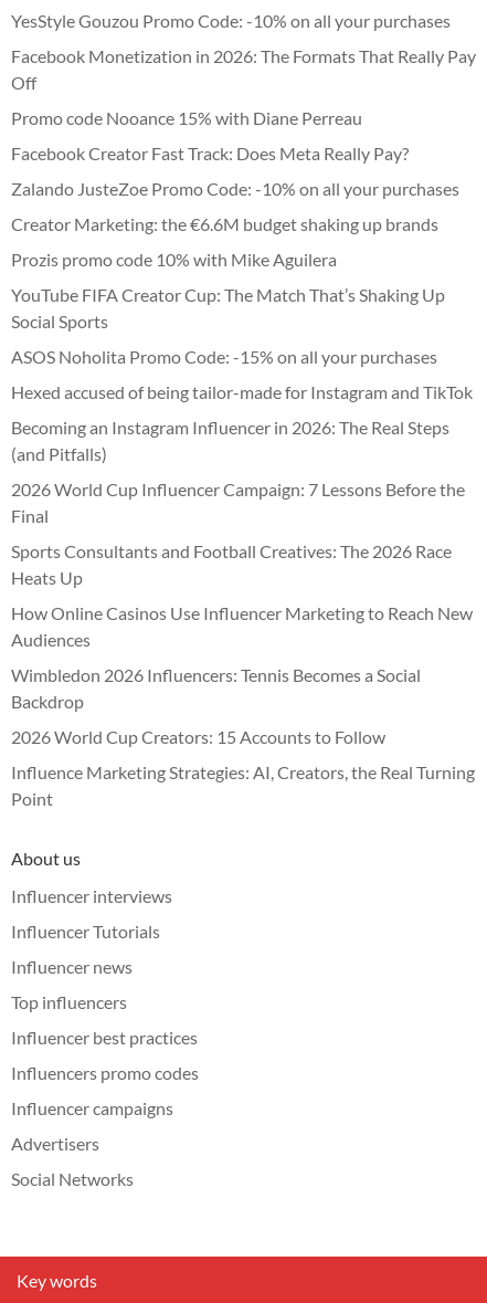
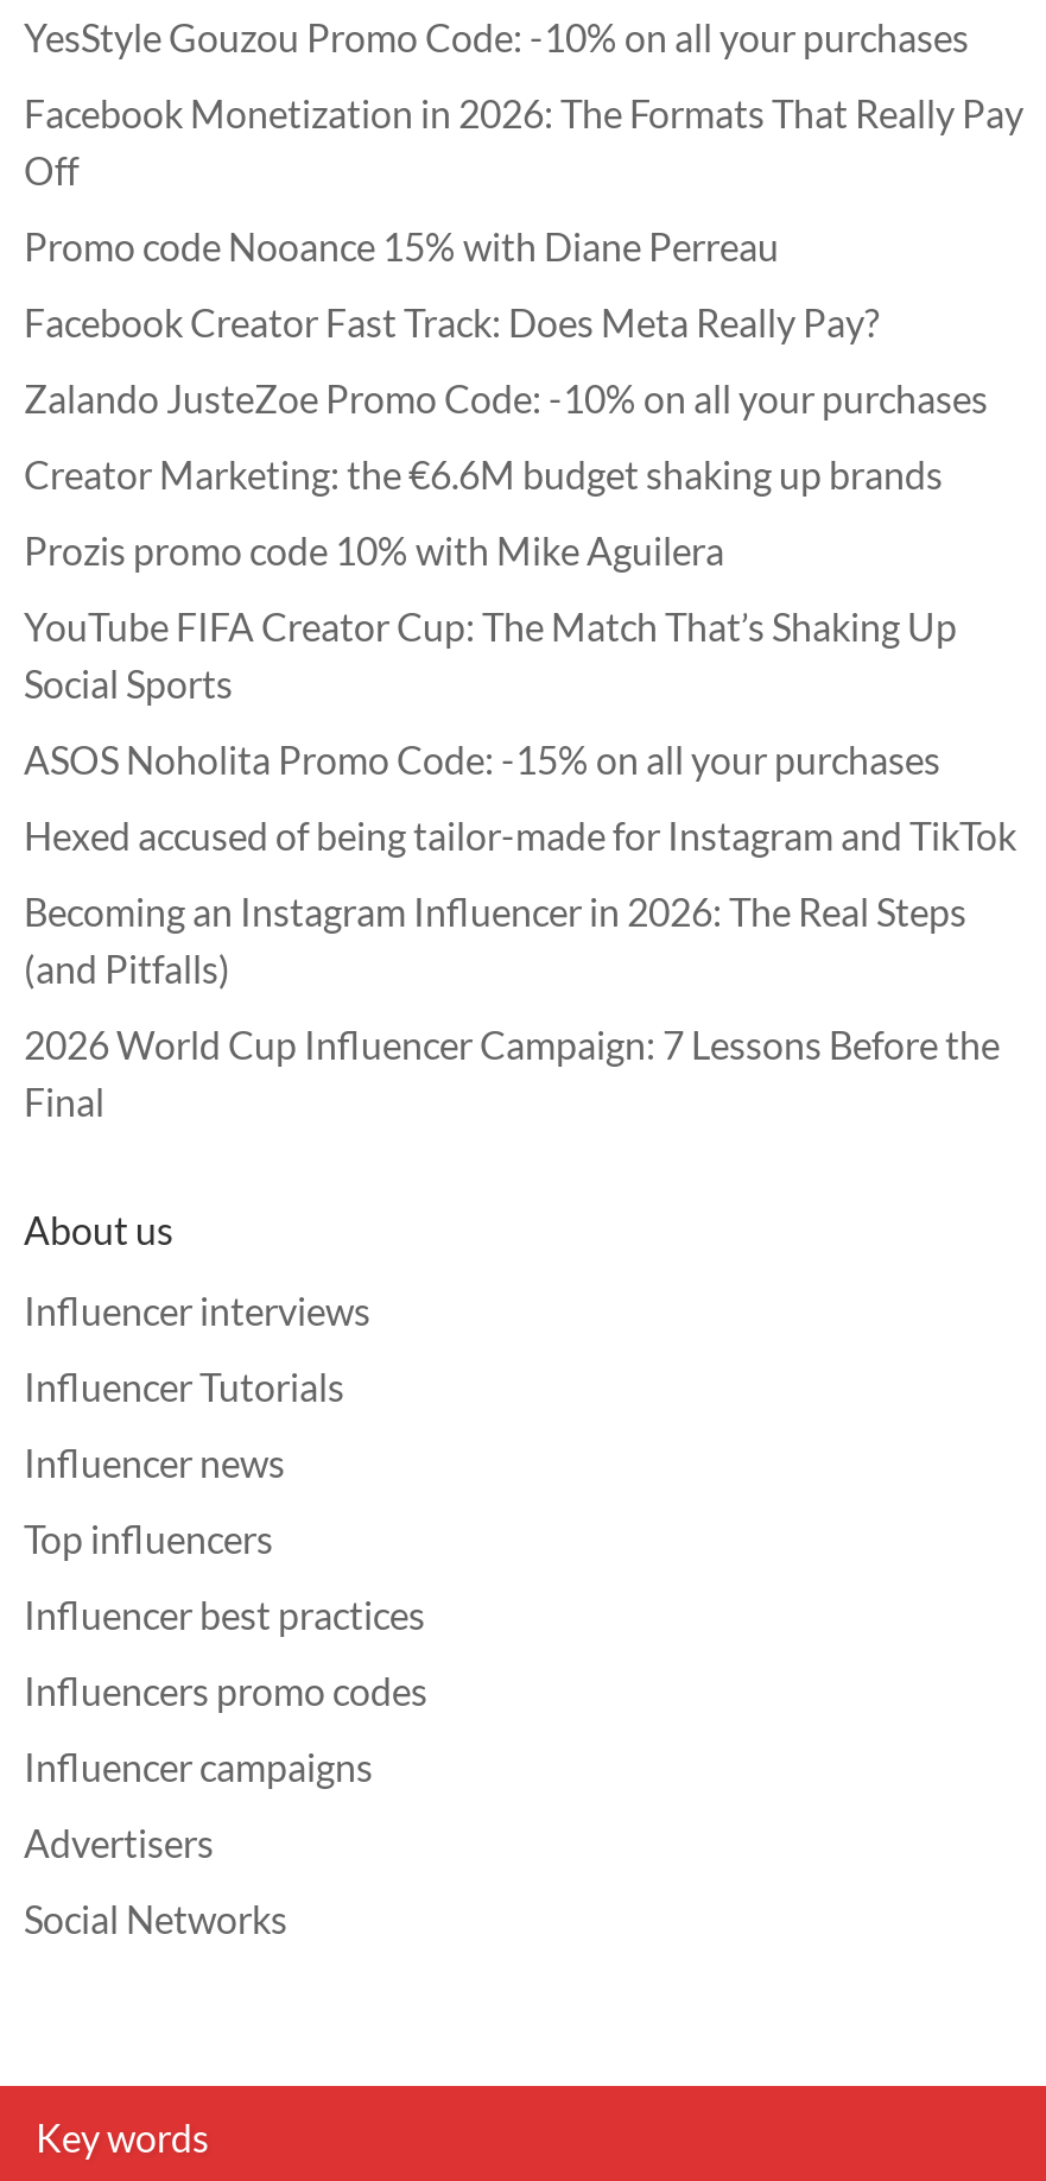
[11,540,475,808] Sports Consultants and Football Creatives: The 2026 Race | Heats Up | How Online Casinos Use Influencer Marketing to Reach New | Audiences | Wimbledon 2026 Influencers: Tennis Becomes a Social | Backdrop | 2026 World Cup Creators: 15 Accounts to Follow | Influence Marketing Strategies: AI, Creators, the Real Turning | Point -> none

